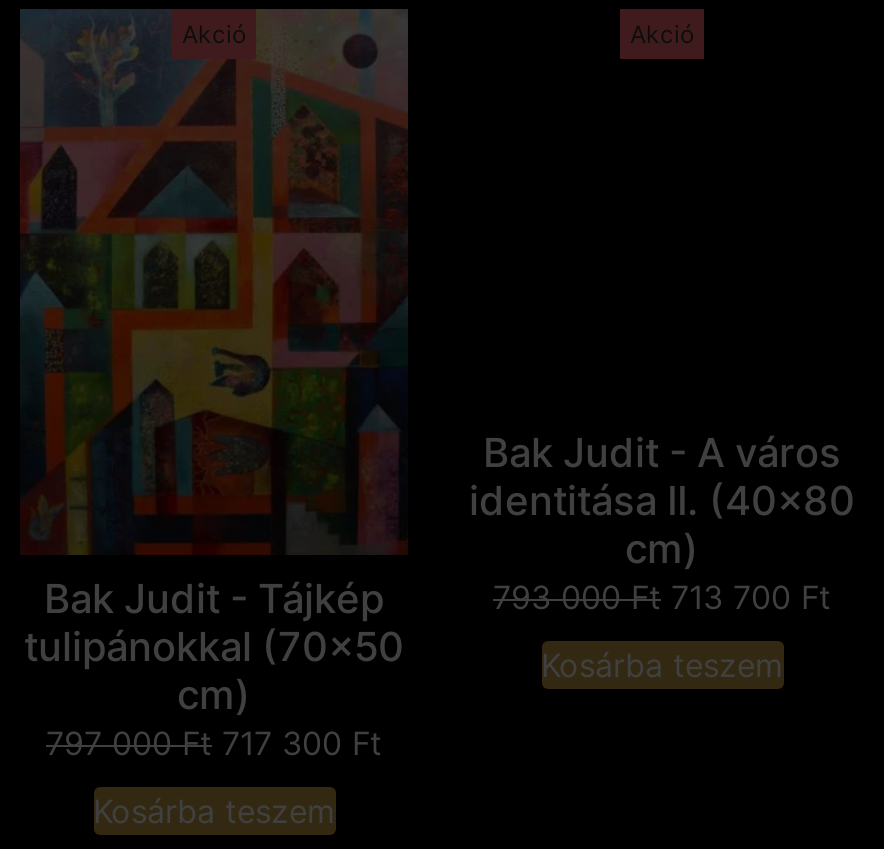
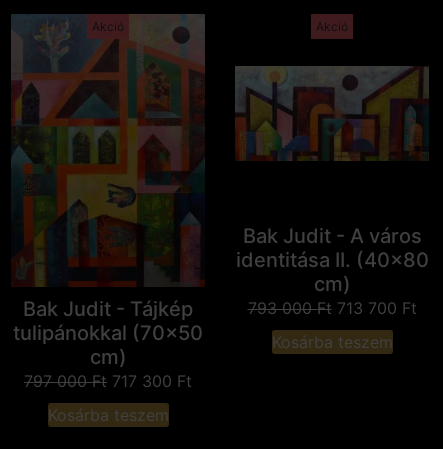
none -> [234,65,430,162] [image]

